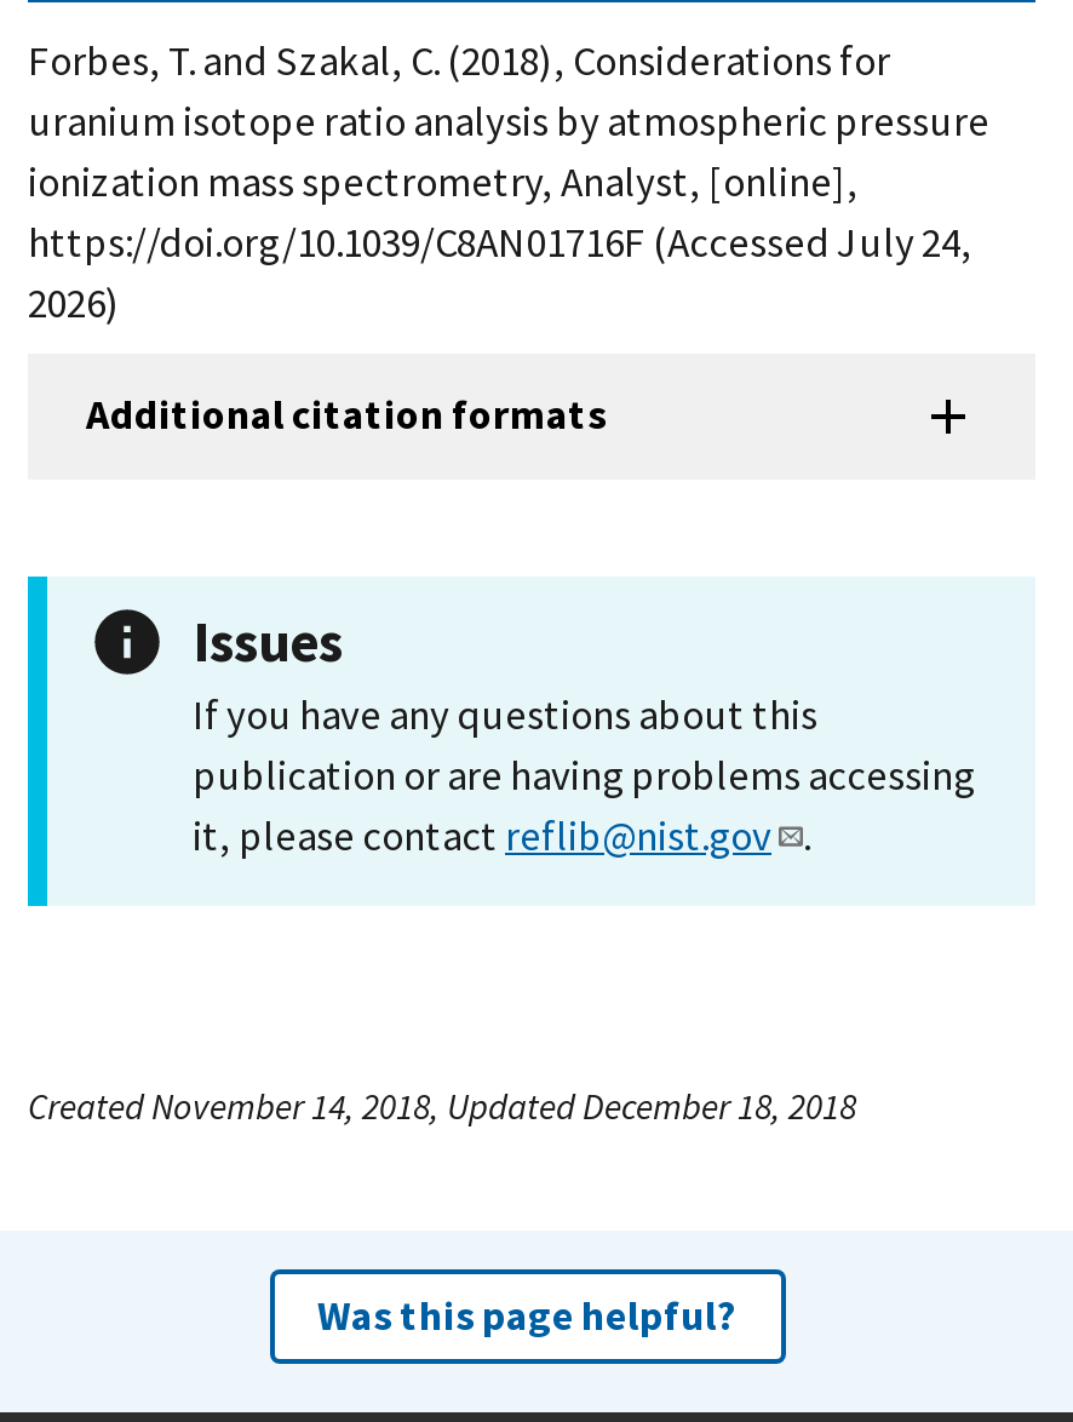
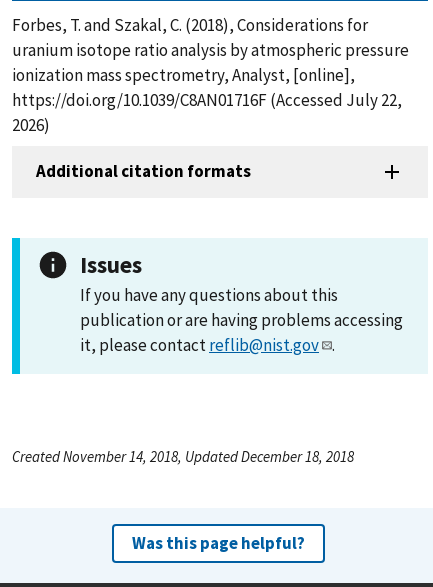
[28,215,972,269] https://doi.org/10.1039/C8AN01716F (Accessed July 24, -> [12,89,402,111] https://doi.org/10.1039/C8AN01716F (Accessed July 22,

